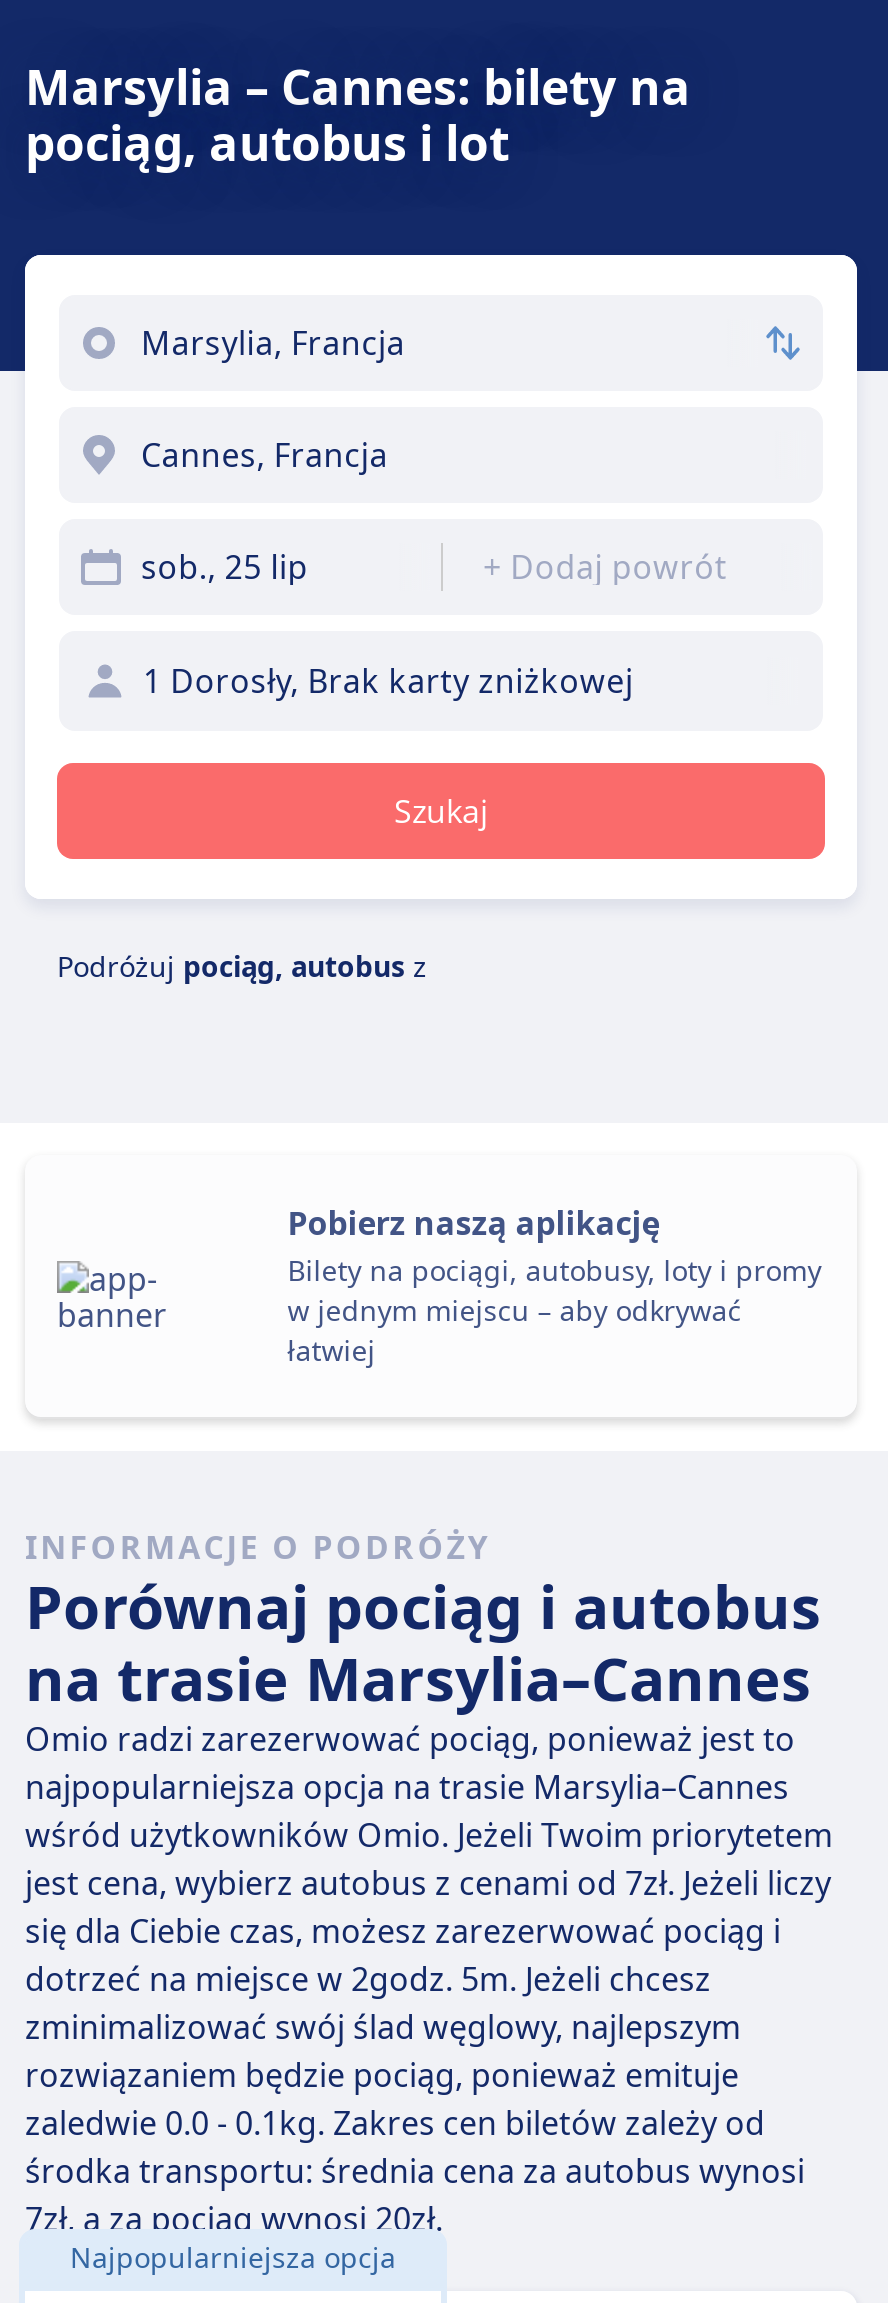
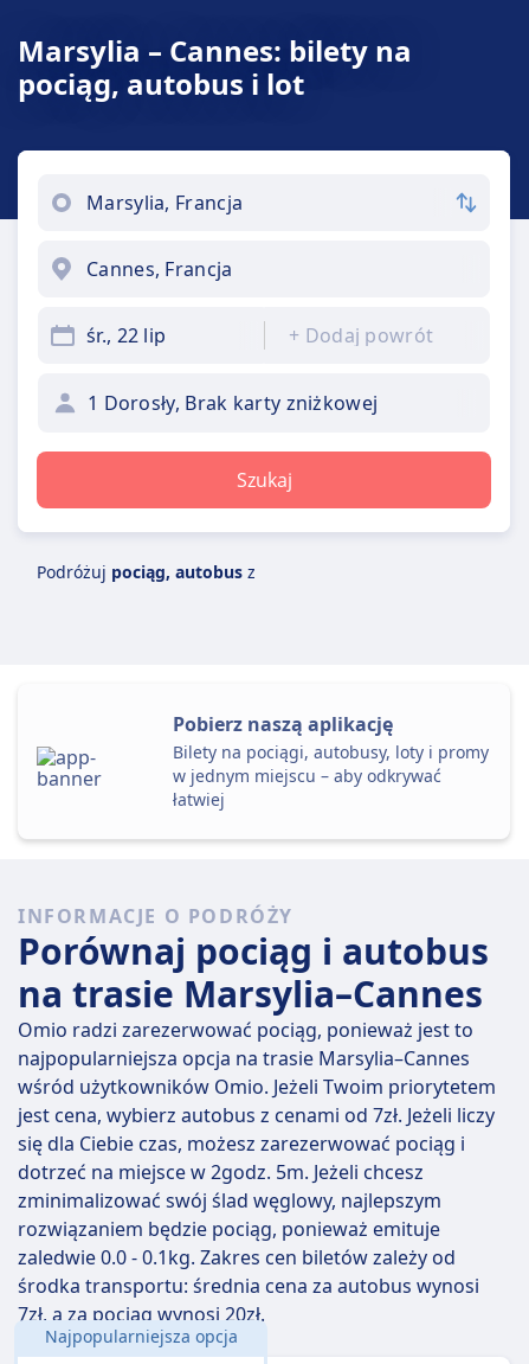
[141,545,308,589] sob., 25 lip -> [86,322,166,348] śr., 22 lip

